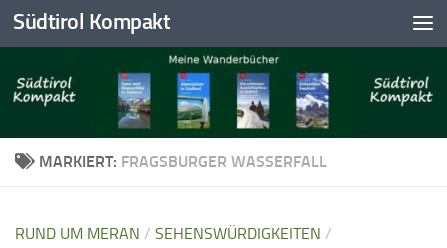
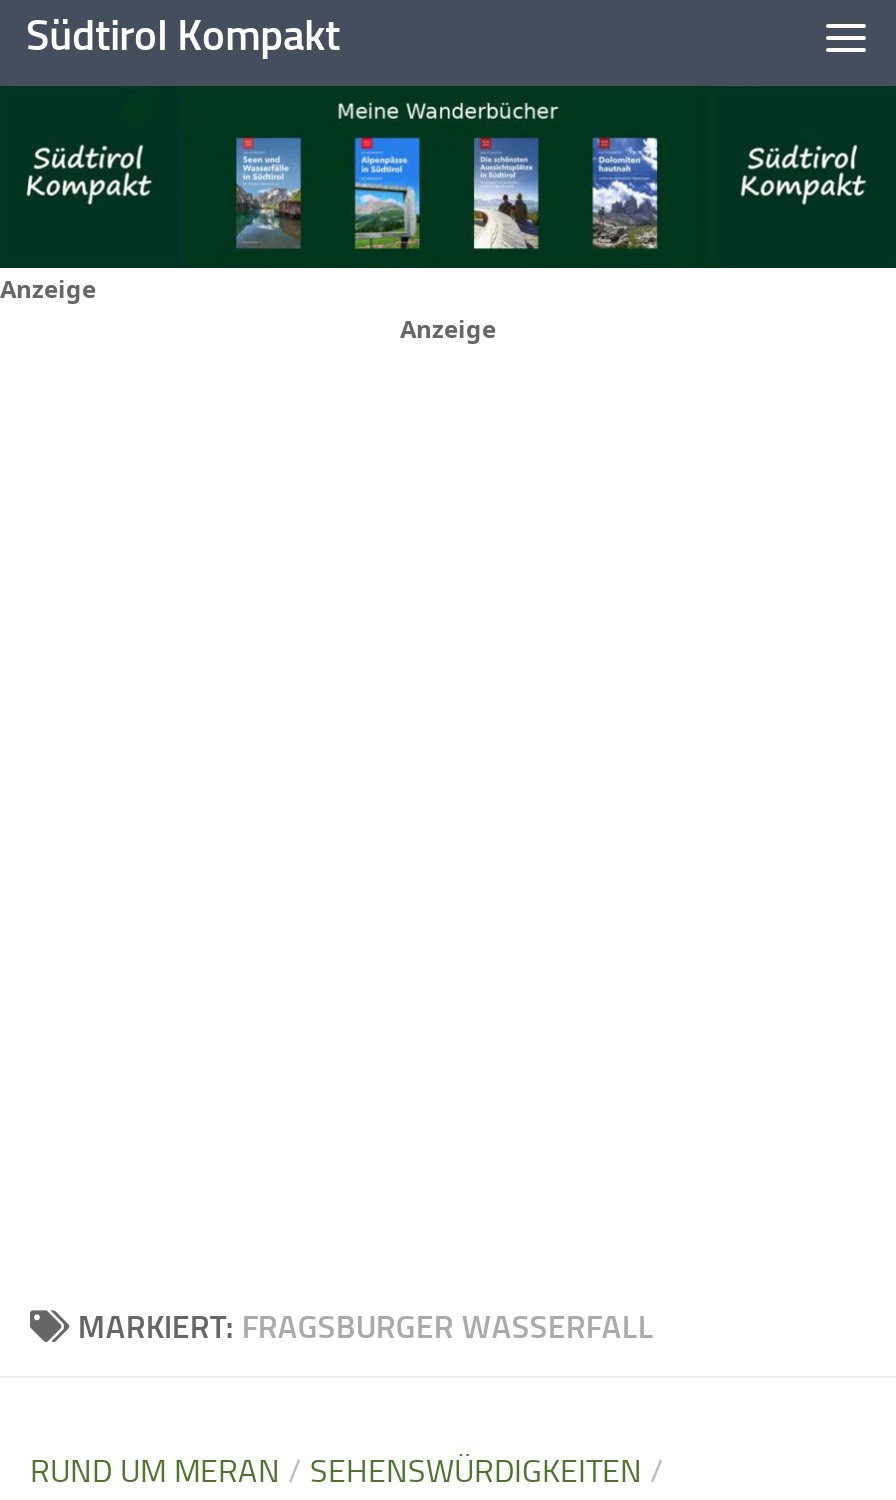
none -> [0,272,496,346] Anzeige | Anzeige

